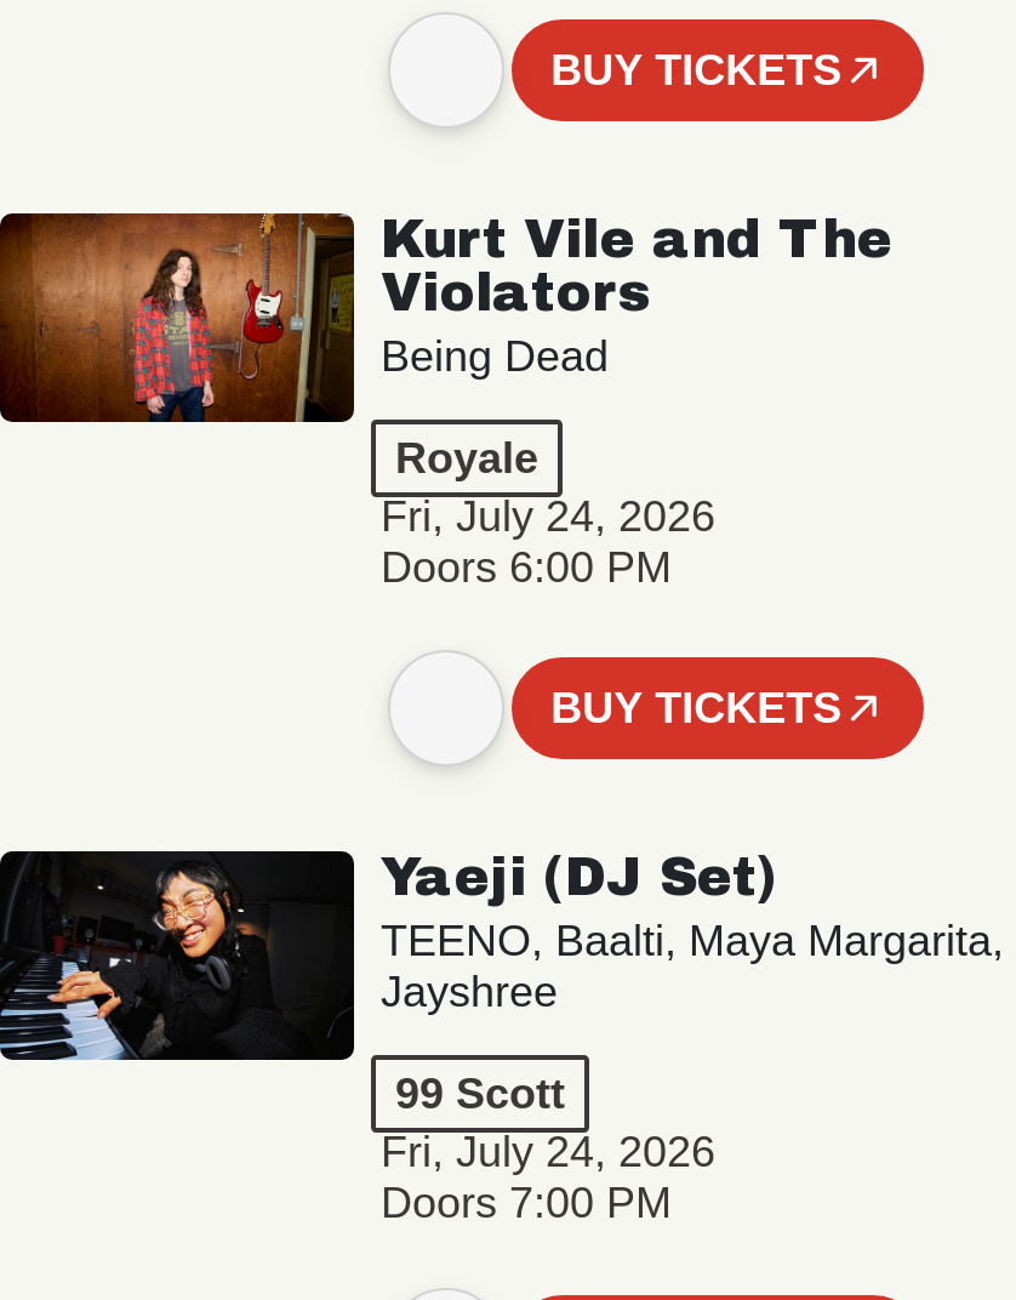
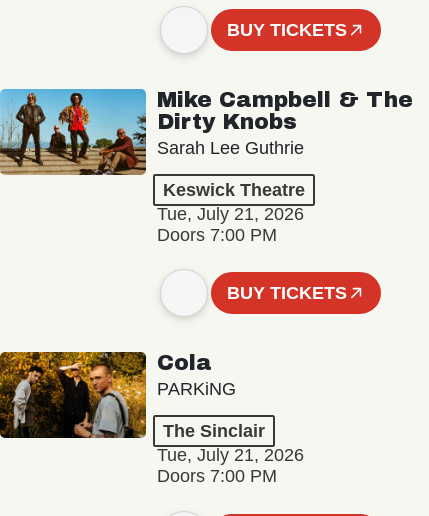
[7,211,892,424] [image] | Kurt Vile and The | Violators | Being Dead -> [3,88,413,176] [image] | Mike Campbell & The | Dirty Knobs | Sarah Lee Guthrie
[381,435,715,593] Royale | Fri, July 24, 2026 | Doors 6:00 PM -> [157,180,305,245] Keswick Theatre | Tue, July 21, 2026 | Doors 7:00 PM
[7,849,1004,1062] [image] | Yaeji (DJ Set) | TEENO, Baalti, Maya Margarita, | Jayshree -> [3,351,236,439] [image] | Cola | PARKiNG
[381,1071,715,1178] 99 Scott | Fri, July 24, 2026 -> [157,421,304,465] The Sinclair | Tue, July 21, 2026

